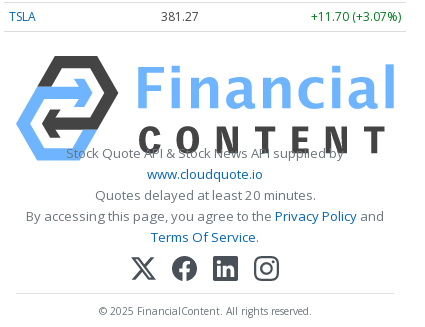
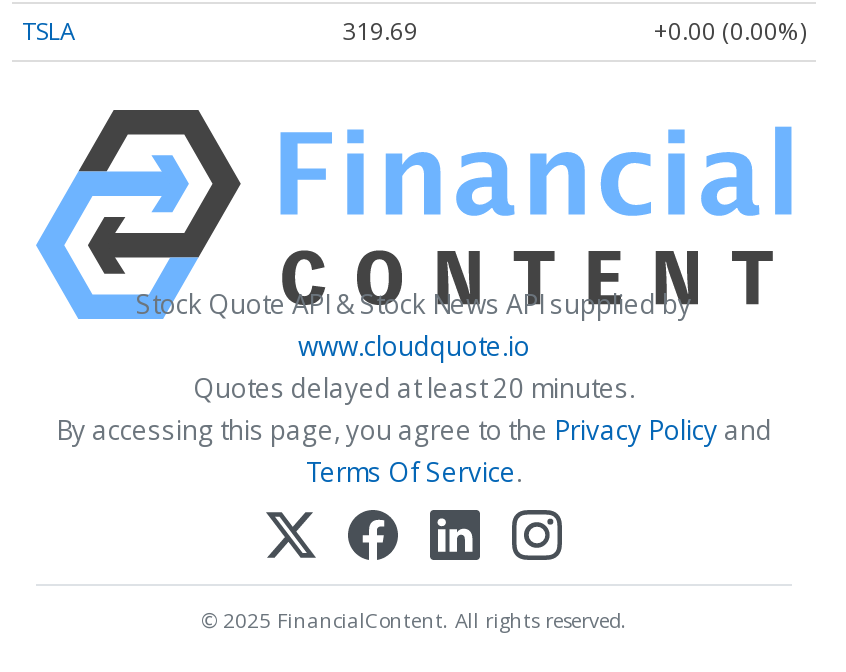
[161,8,199,25] 381.27 -> [342,15,418,49] 319.69
[311,8,401,25] +11.70 (+3.07%) -> [654,15,806,49] +0.00 (0.00%)

